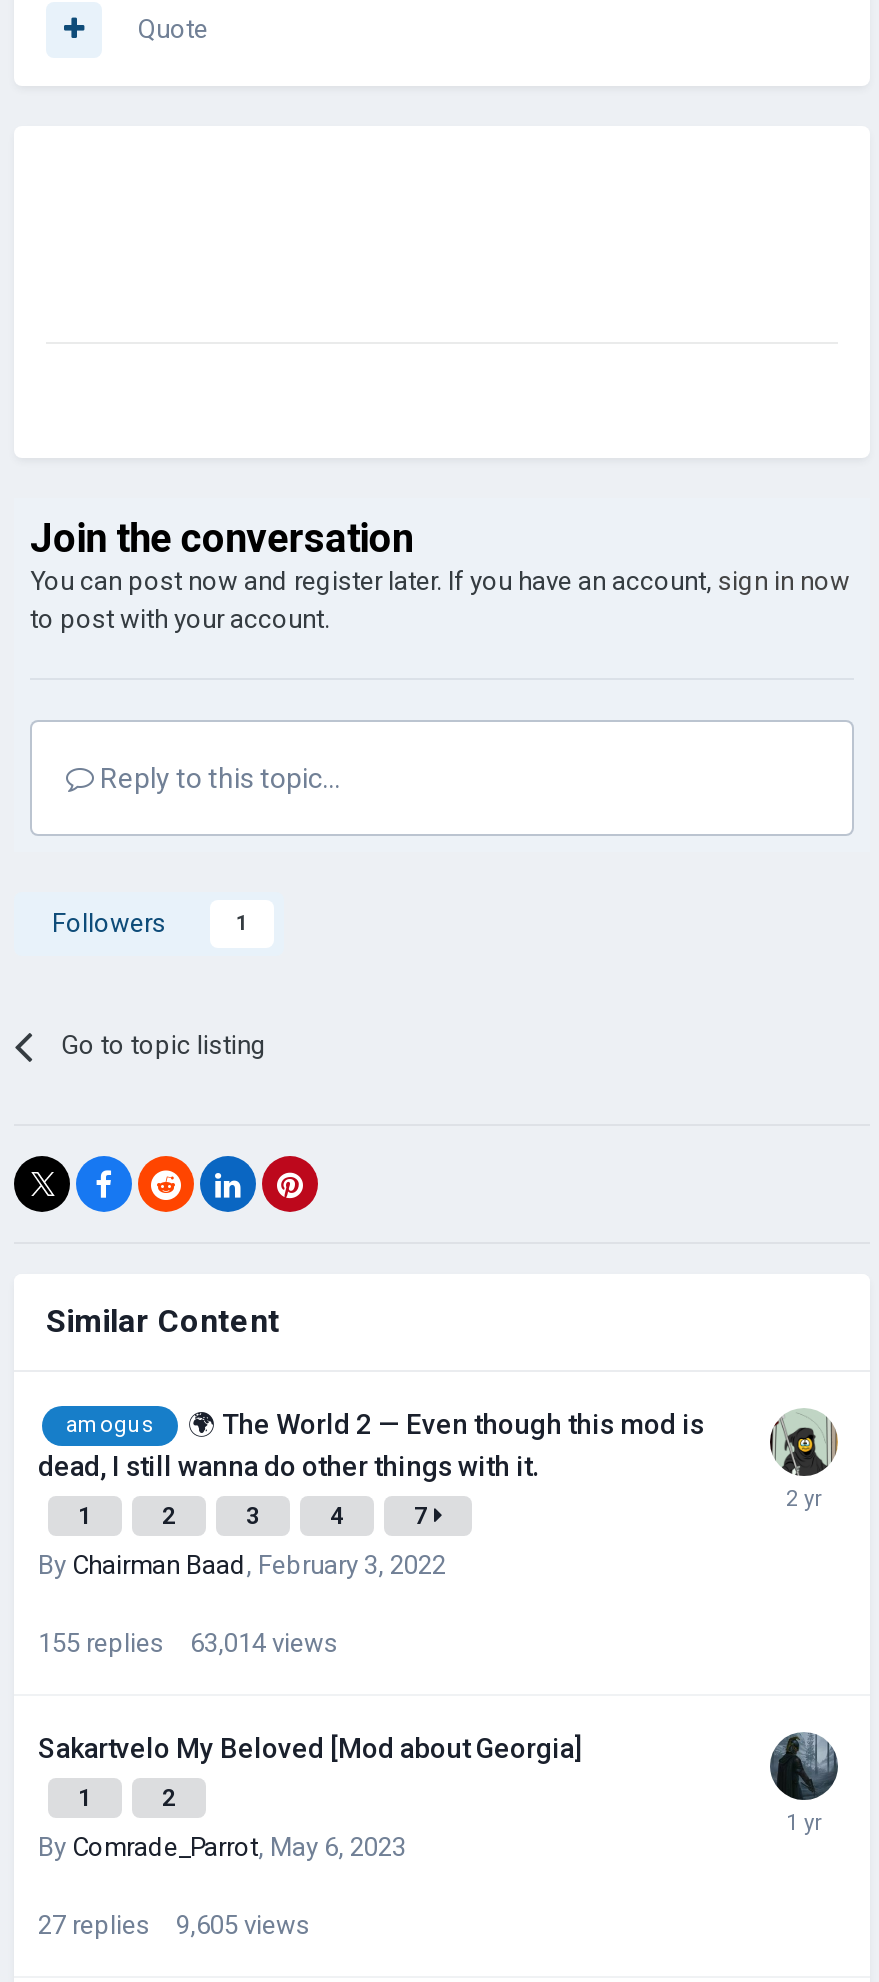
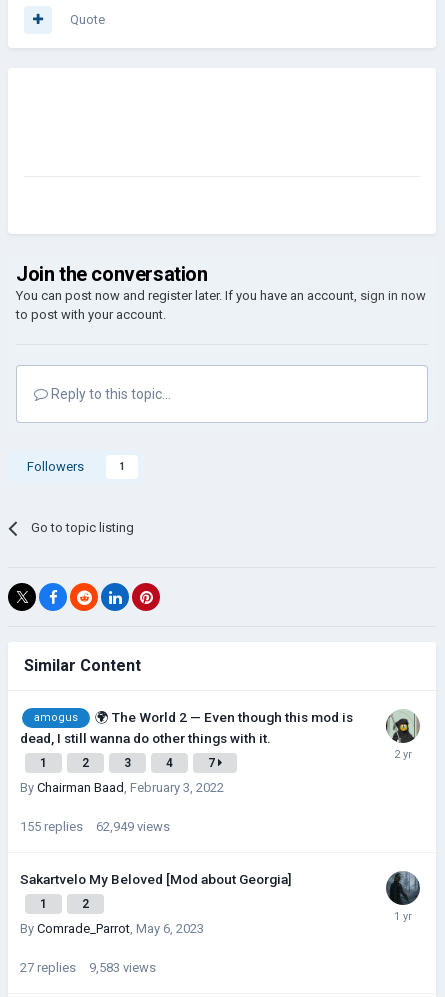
[38,1629,338,1659] 155 replies 63,014 views -> [20,819,170,834] 155 replies 62,949 views
[38,1911,310,1941] 27 replies 9,605 views -> [20,960,156,975] 27 replies 9,583 views

